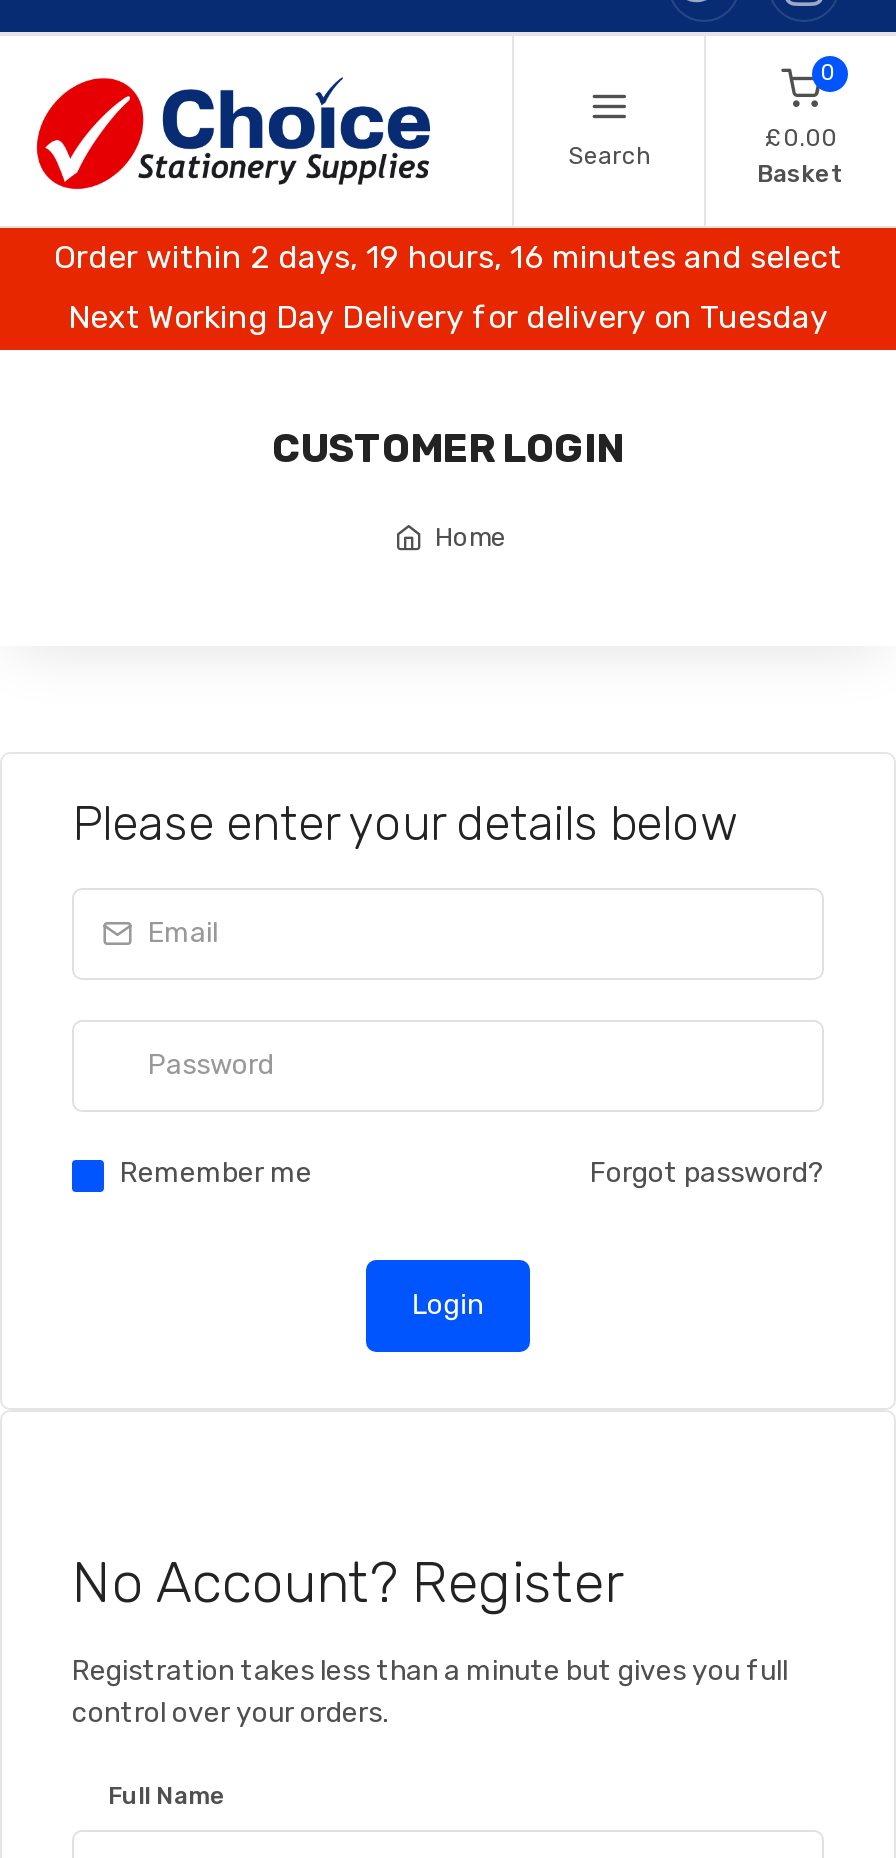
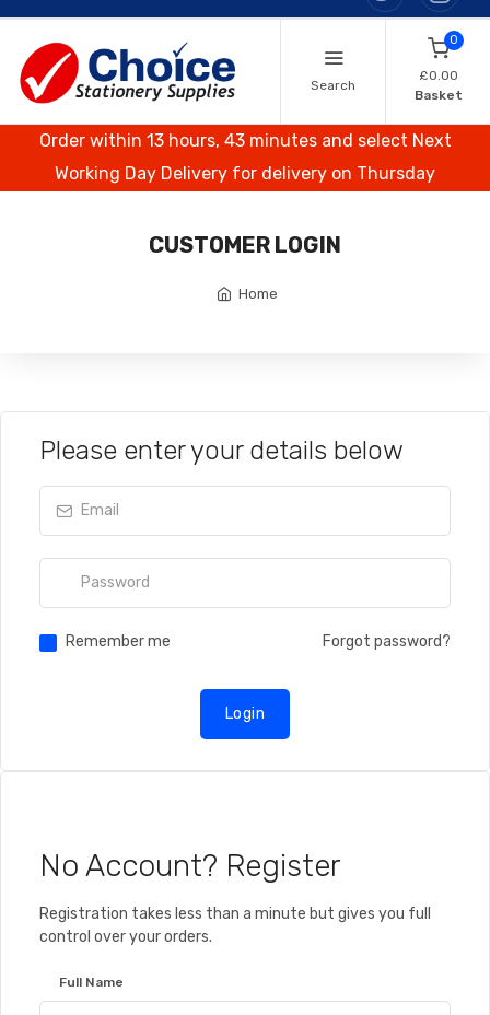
[54,238,842,276] Order within 2 days, 19 hours, 16 minutes and select -> [39,130,451,151] Order within 13 hours, 43 minutes and select Next
[68,298,828,336] Next Working Day Delivery for delivery on Tuesday -> [55,163,435,184] Working Day Delivery for delivery on Thursday

